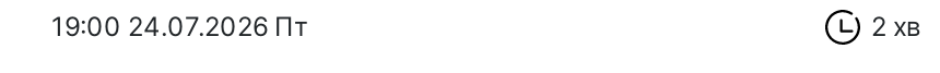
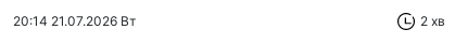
[51,10,307,42] 19:00 24.07.2026 Пт -> [13,13,136,29] 20:14 21.07.2026 Вт

